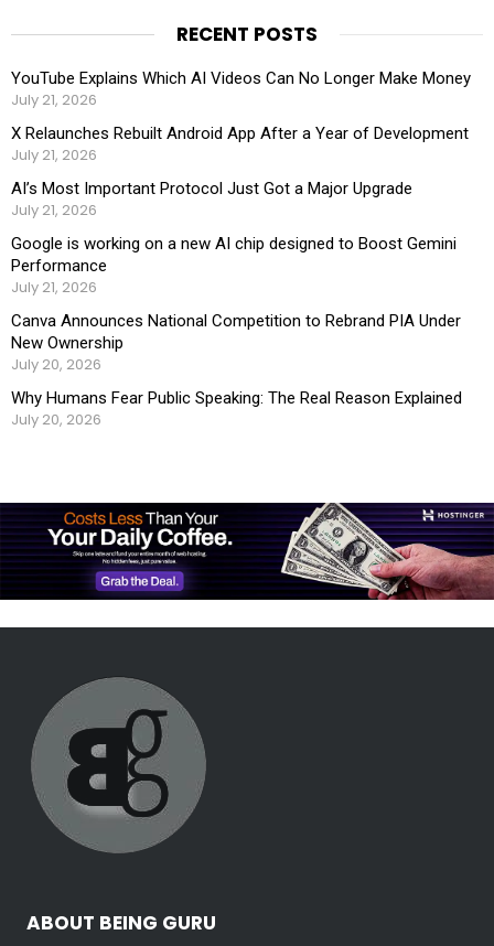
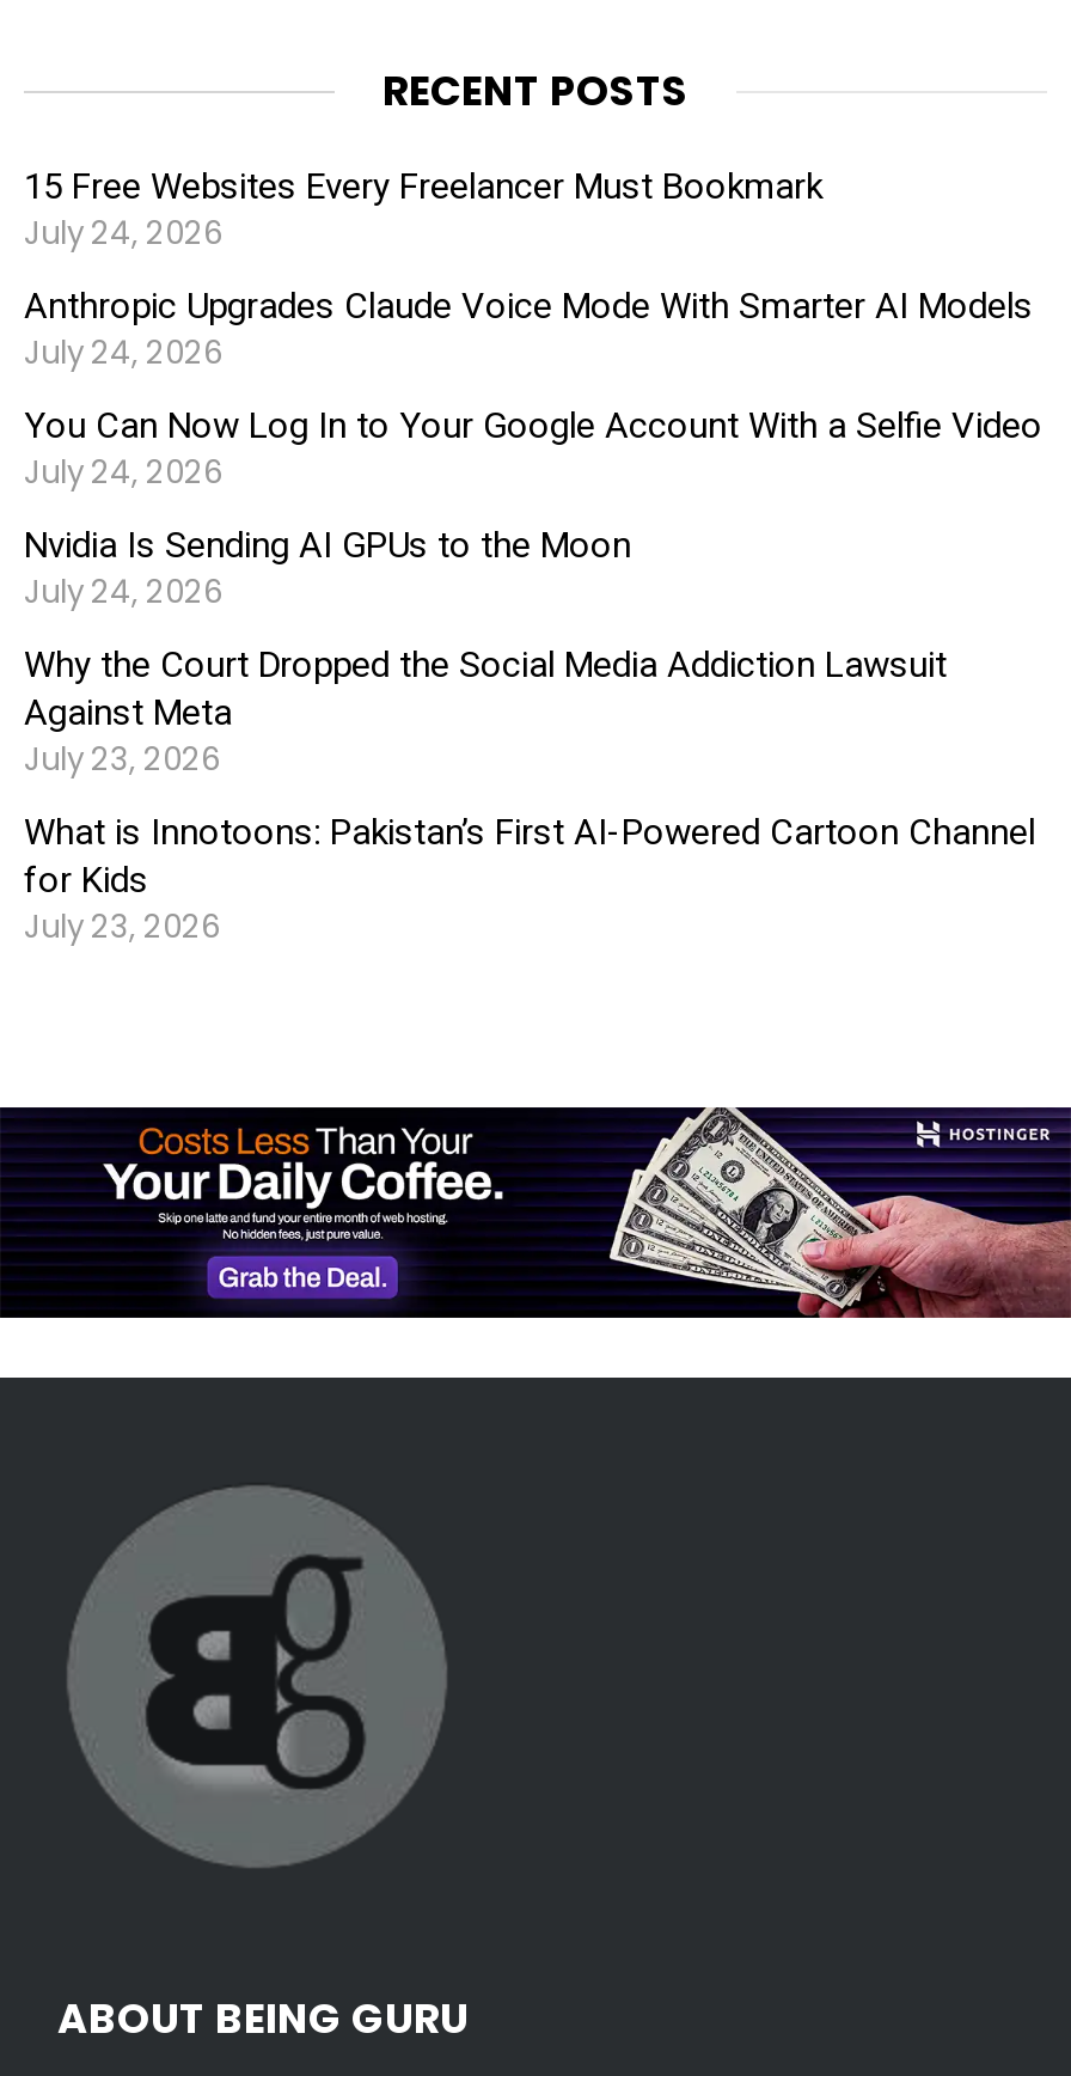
[11,69,471,110] YouTube Explains Which AI Videos Can No Longer Make Money | July 21, 2026 -> [24,166,822,256] 15 Free Websites Every Freelancer Must Bookmark | July 24, 2026
[11,124,469,166] X Relaunches Rebuilt Android App After a Year of Development | July 21, 2026 -> [24,285,1033,376] Anthropic Upgrades Claude Voice Mode With Smarter AI Models | July 24, 2026
[11,179,412,221] AI’s Most Important Protocol Just Got a Major Upgrade | July 21, 2026 -> [24,405,1042,496] You Can Now Log In to Your Google Account With a Selfie Video | July 24, 2026
[11,234,457,298] Google is working on a new AI chip designed to Boost Gemini | Performance | July 21, 2026 -> [24,524,631,615] Nvidia Is Sending AI GPUs to the Moon | July 24, 2026
[11,311,461,375] Canva Announces National Competition to Rebrand PIA Under | New Ownership | July 20, 2026 -> [24,644,947,783] Why the Court Dropped the Social Media Addiction Lawsuit | Against Meta | July 23, 2026
[11,388,462,430] Why Humans Fear Public Speaking: The Real Reason Explained | July 20, 2026 -> [24,811,1035,950] What is Innotoons: Pakistan’s First AI-Powered Cartoon Channel | for Kids | July 23, 2026

